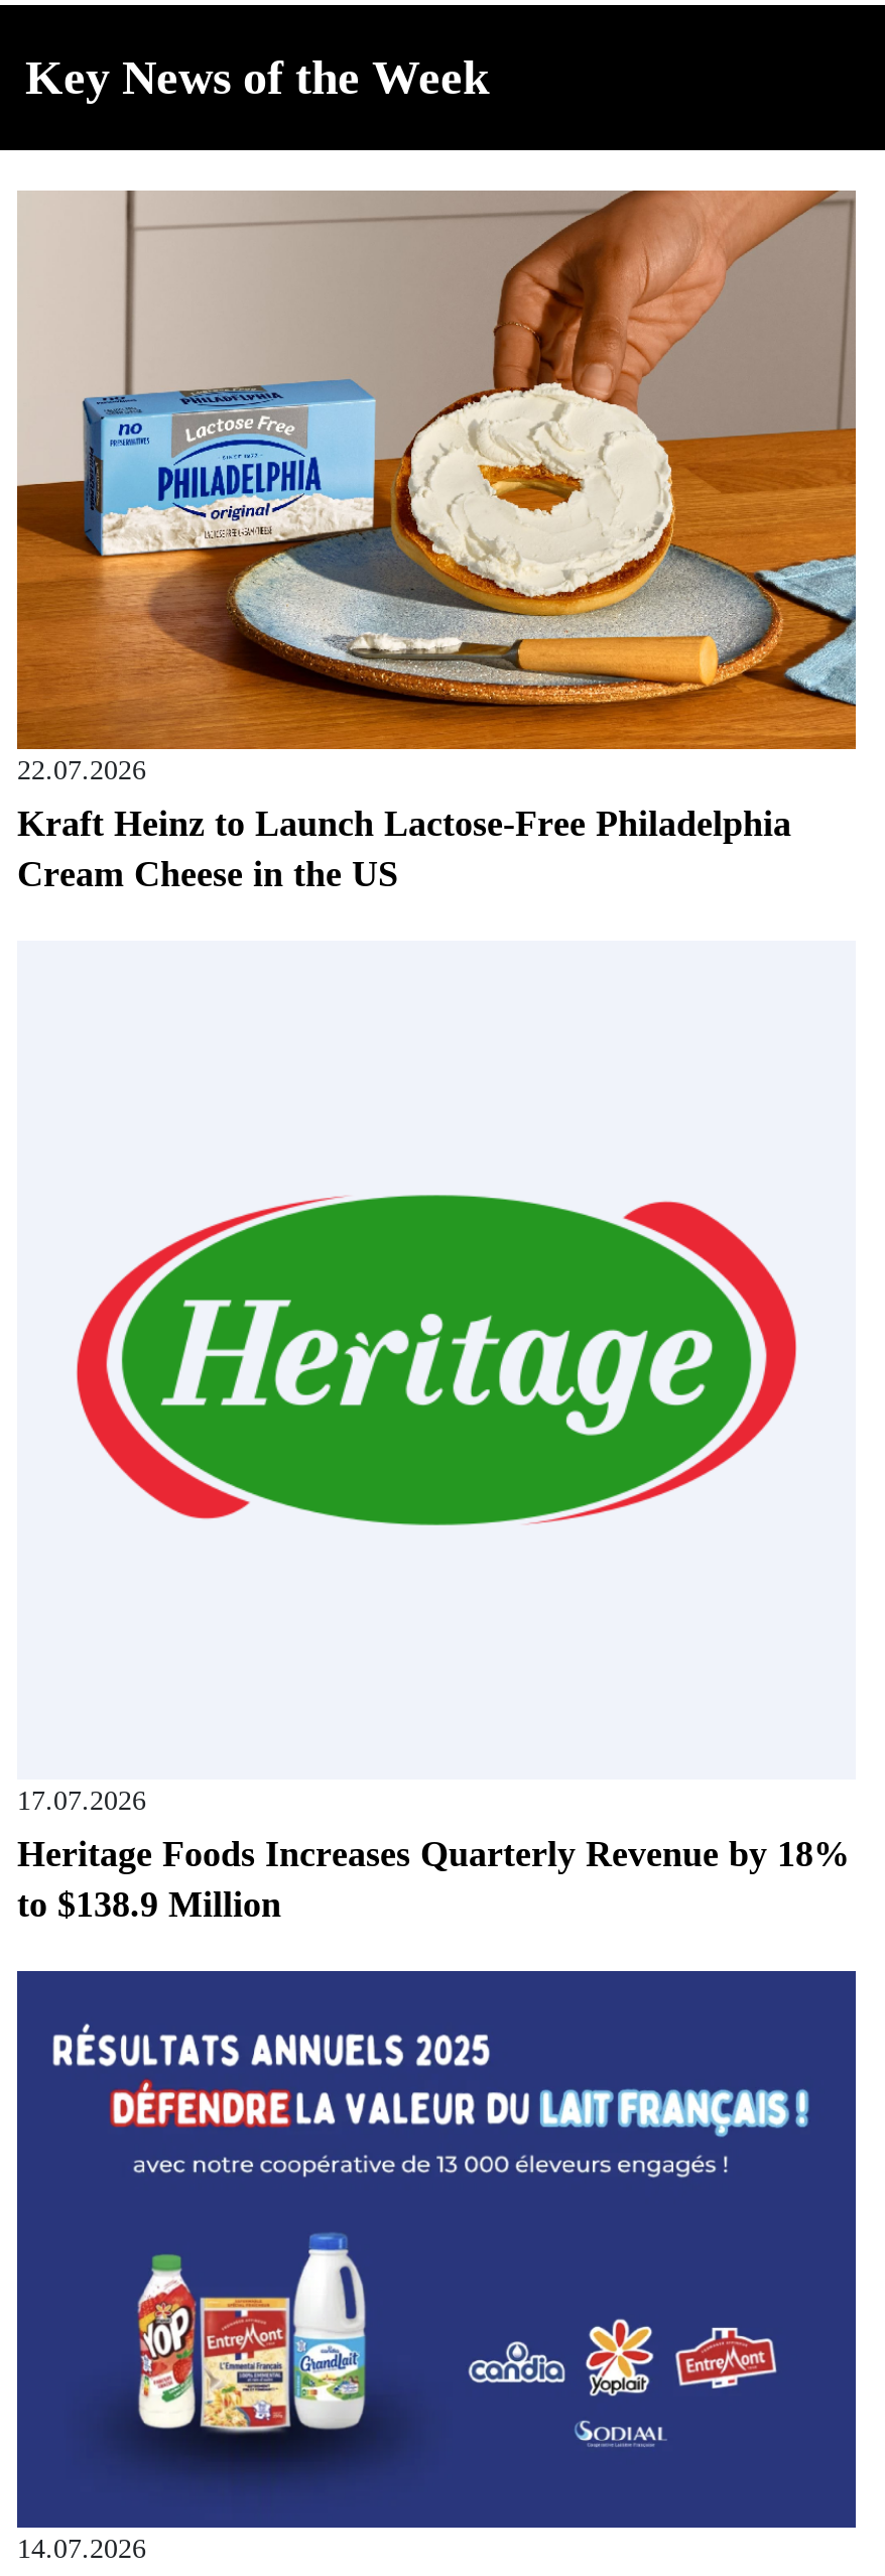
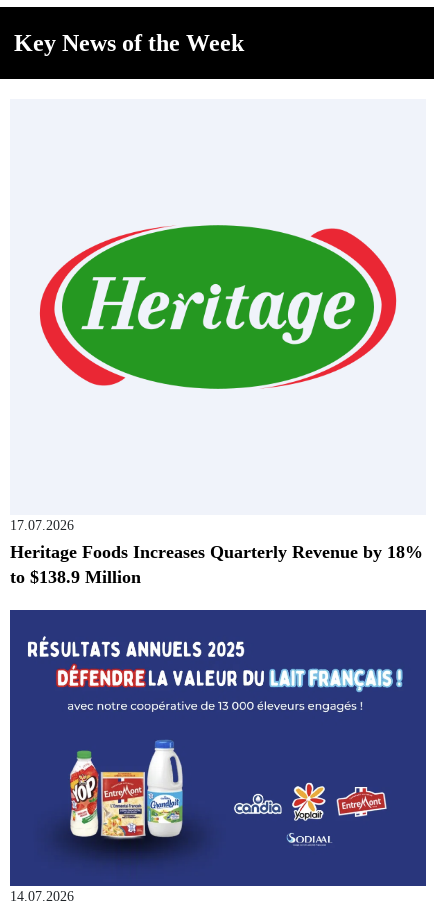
[15,189,858,894] [image] | 22.07.2026 | Kraft Heinz to Launch Lactose-Free Philadelphia | Cream Cheese in the US -> none

